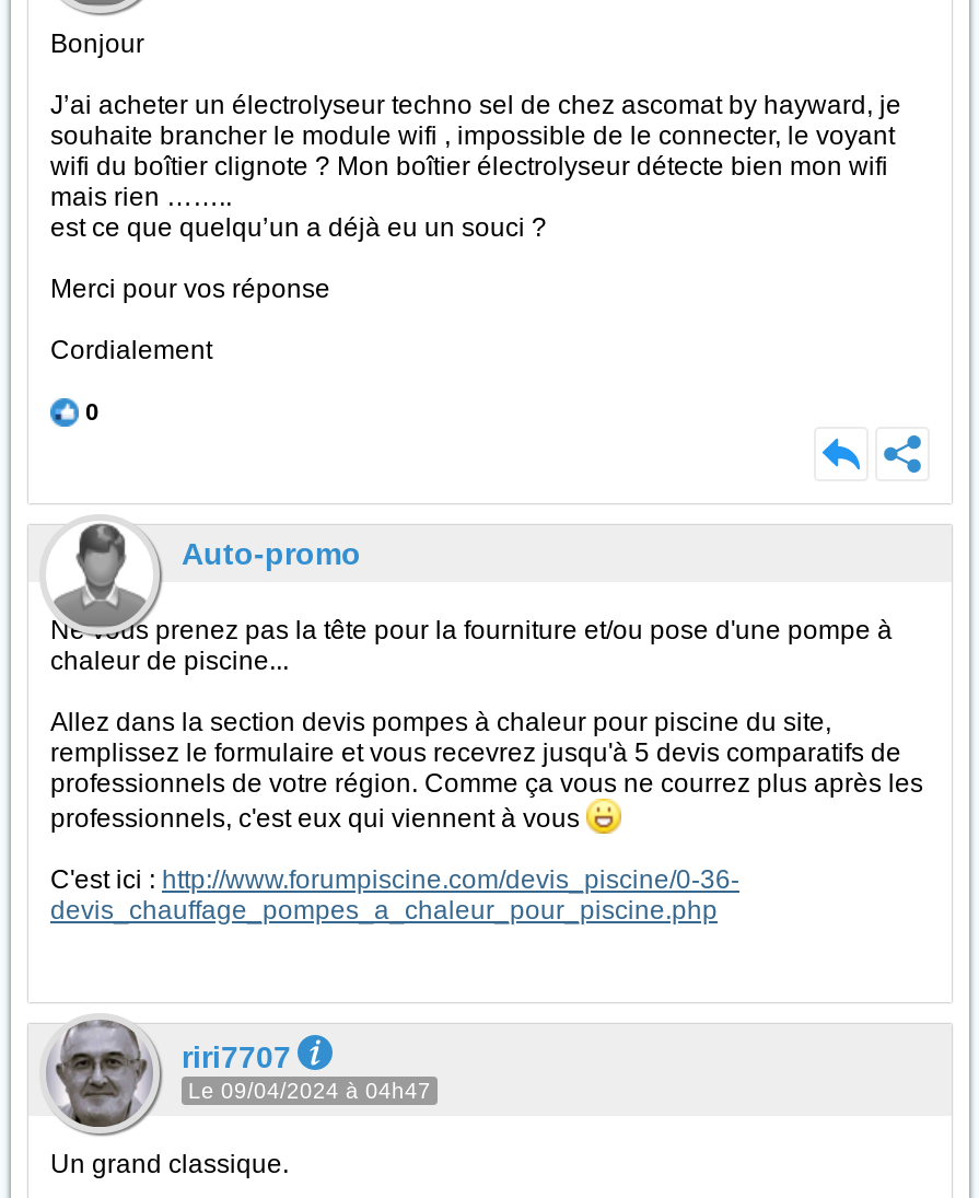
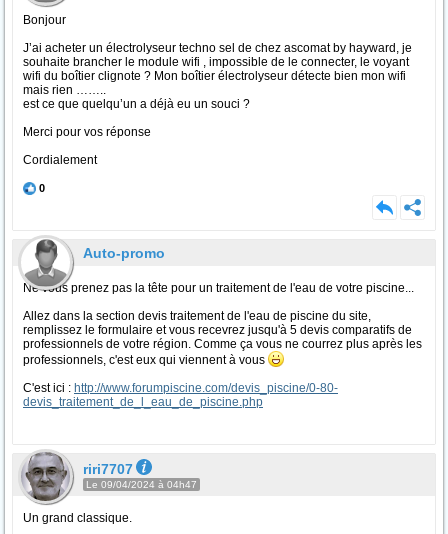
[50,615,893,676] Ne vous prenez pas la tête pour la fourniture et/ou pose d'une pompe à | chaleur de piscine... -> [23,281,414,295] Ne vous prenez pas la tête pour un traitement de l'eau de votre piscine...
[50,707,831,737] Allez dans la section devis pompes à chaleur pour piscine du site, -> [23,309,371,323] Allez dans la section devis traitement de l'eau de piscine du site,
[50,864,739,926] C'est ici : http://www.forumpiscine.com/devis_piscine/0-36- | devis_chauffage_pompes_a_chaleur_pour_piscine.php -> [23,381,338,409] C'est ici : http://www.forumpiscine.com/devis_piscine/0-80- | devis_traitement_de_l_eau_de_piscine.php

